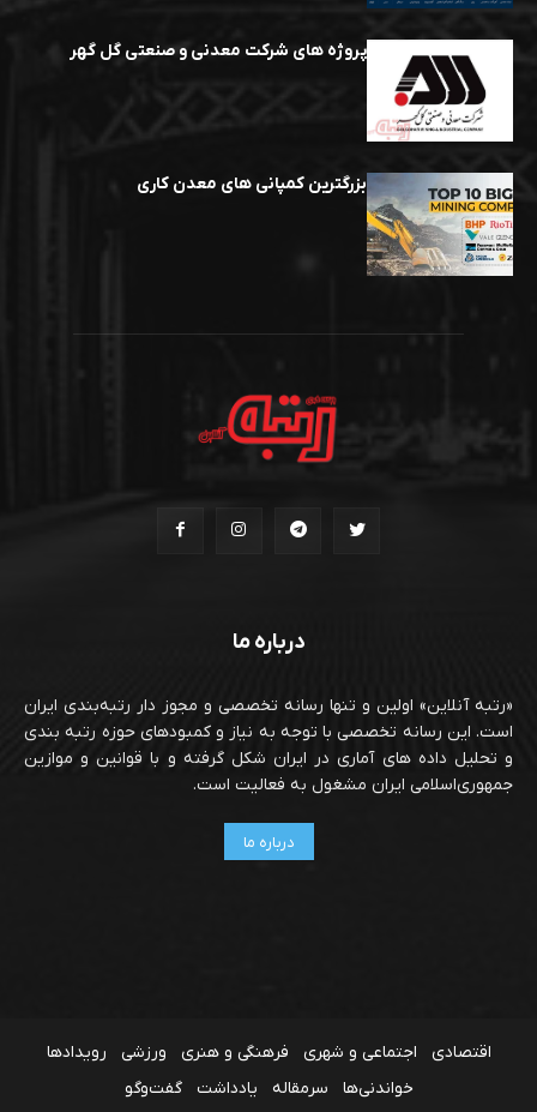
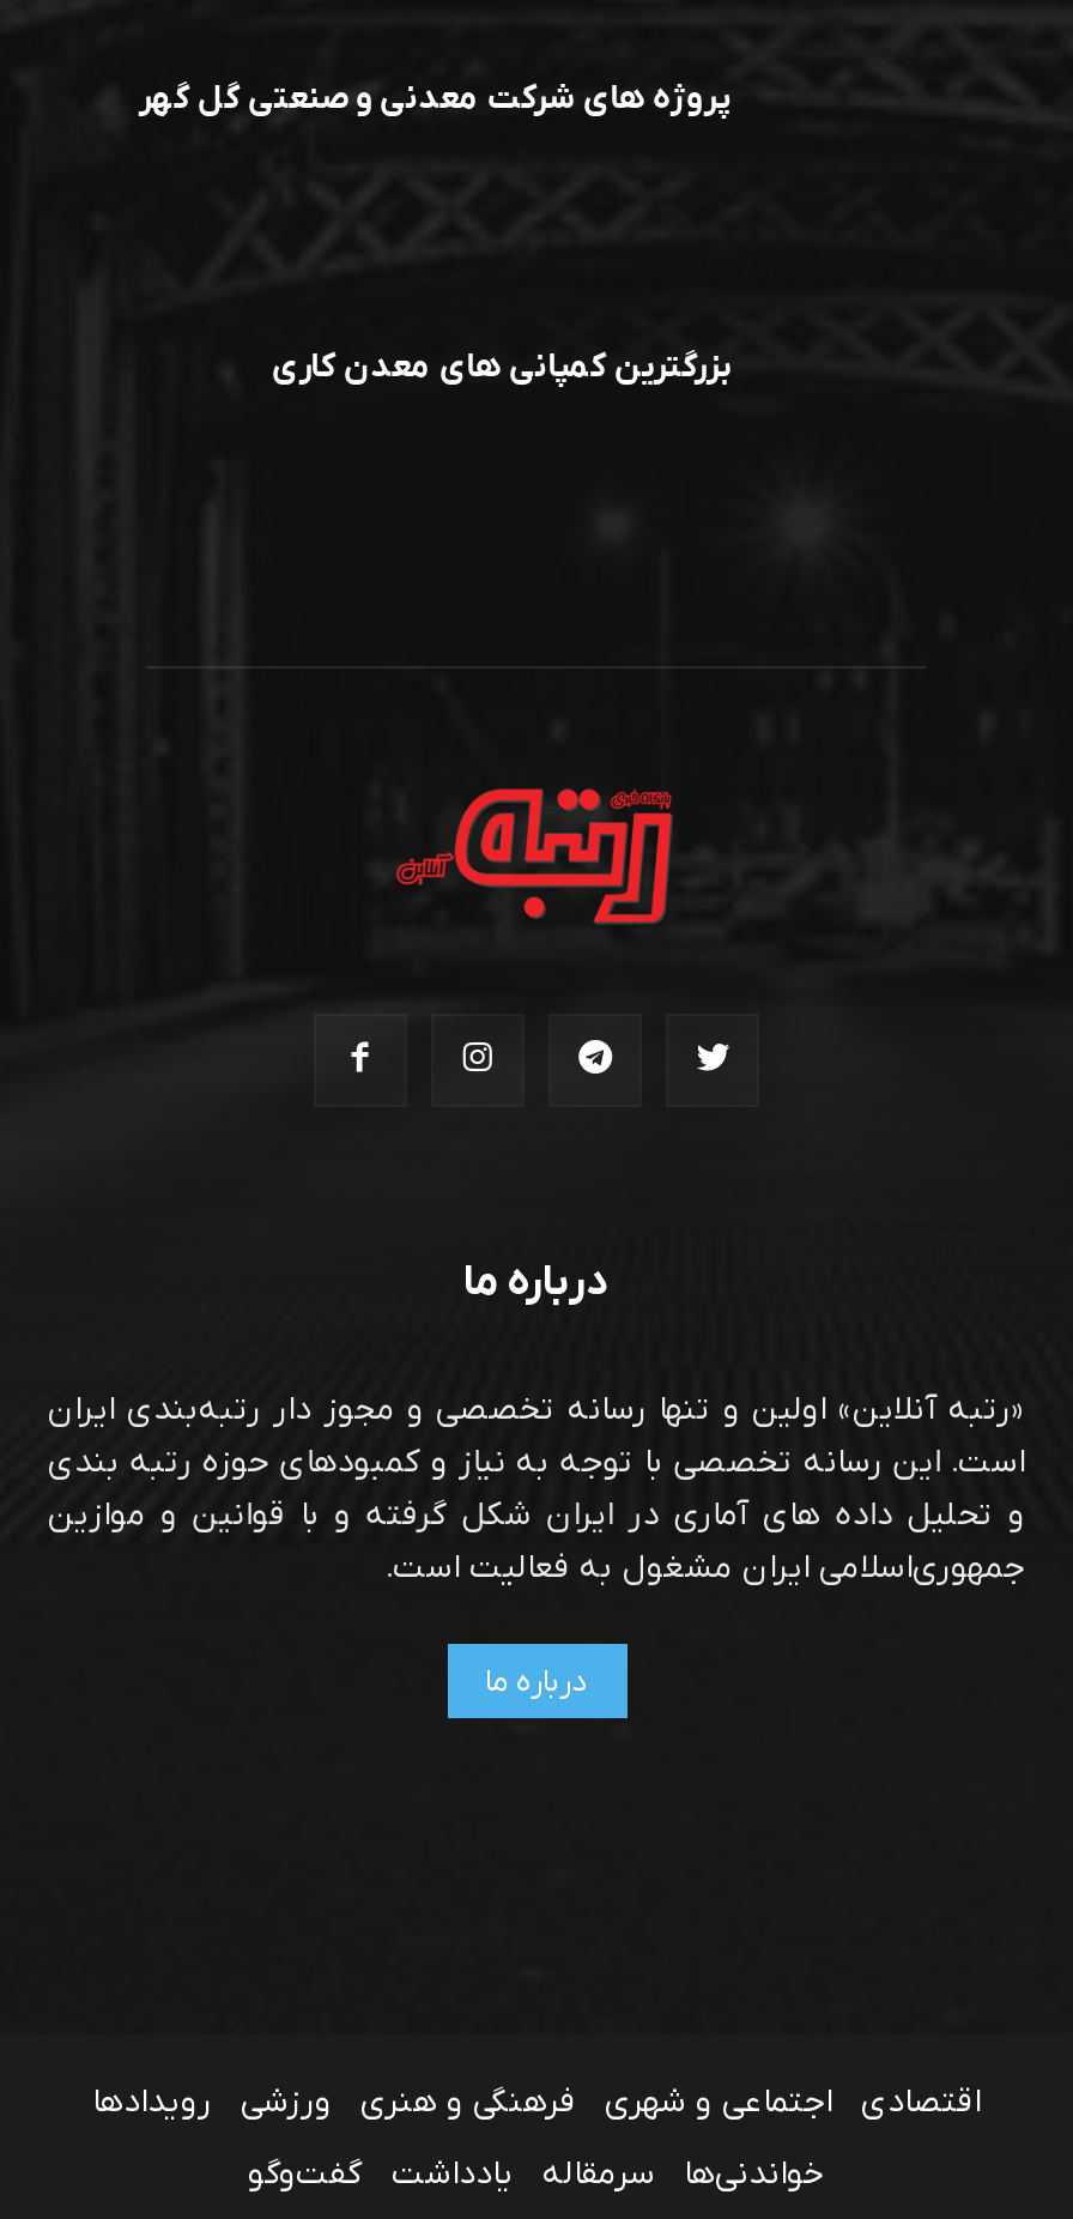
[366,38,514,143] [image] -> none
[366,172,514,277] [image] -> none

